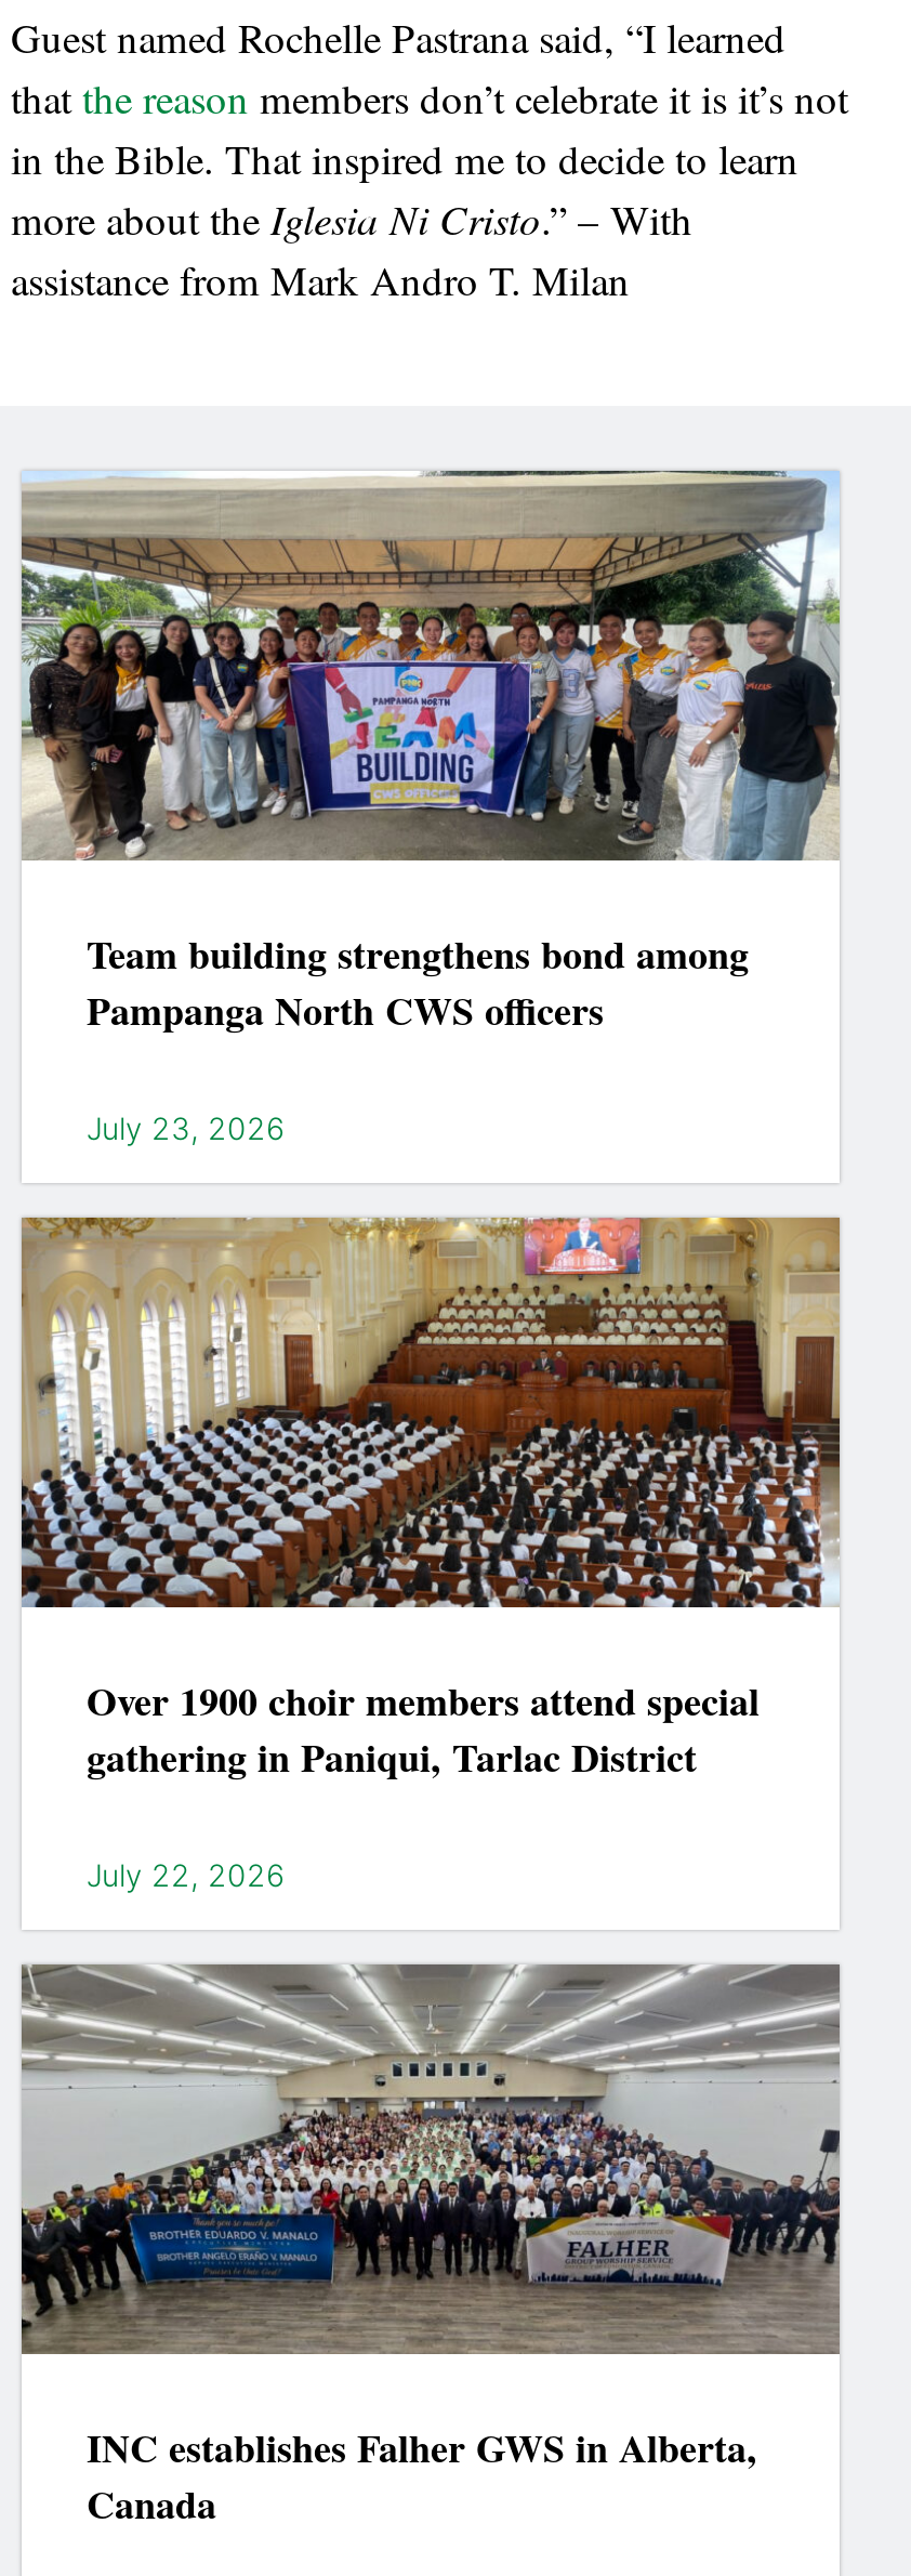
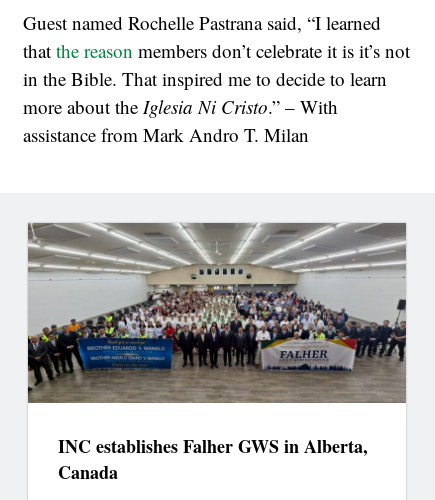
[22,469,840,1147] [image] | Team building strengthens bond among | Pampanga North CWS officers | July 23, 2026 -> none
[19,1213,842,1894] [image] | Over 1900 choir members attend special | gathering in Paniqui, Tarlac District | July 22, 2026 -> none

